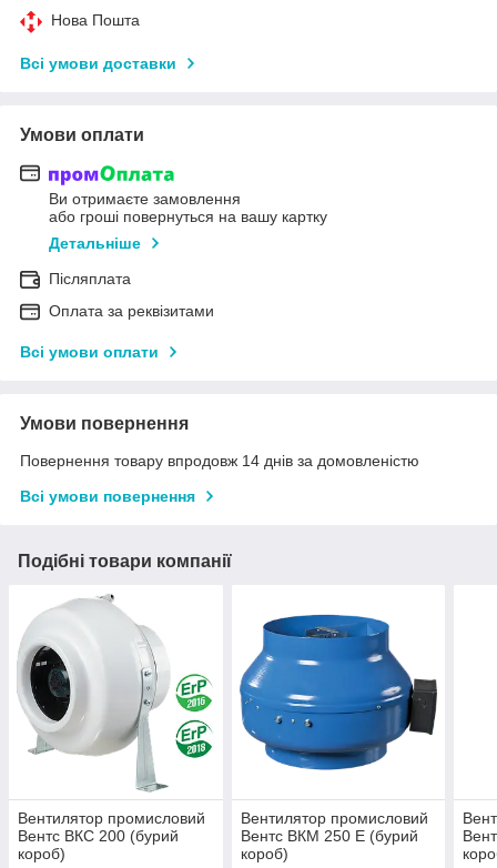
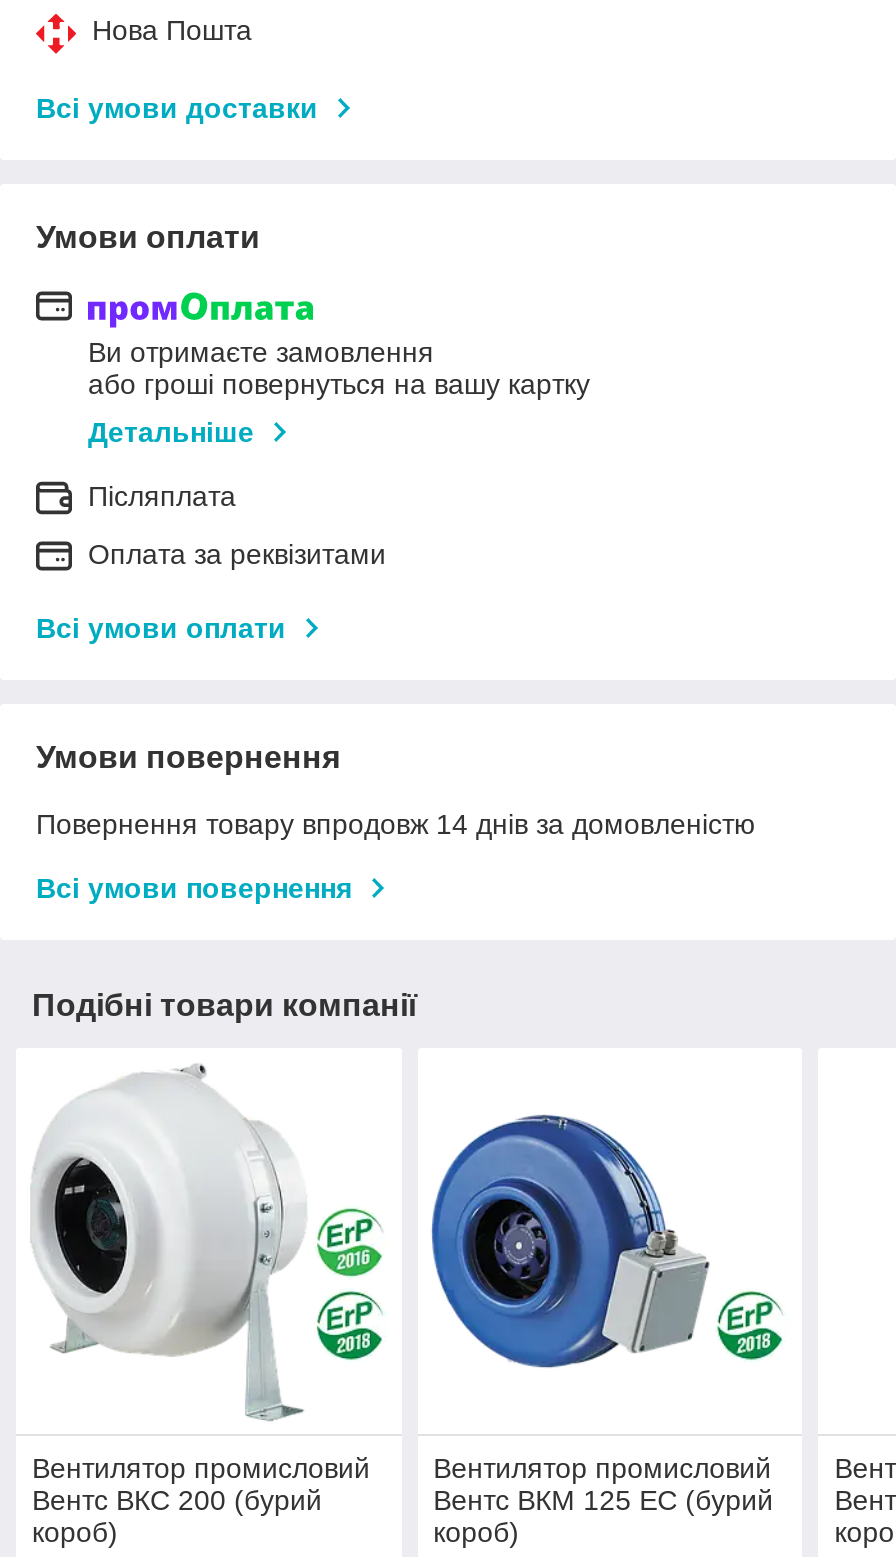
[240,614,438,771] [image] -> [432,1102,788,1382] [image]
[240,827,418,844] Вентс ВКМ 250 Е (бурий -> [433,1484,773,1516] Вентс ВКМ 125 ЕС (бурий

